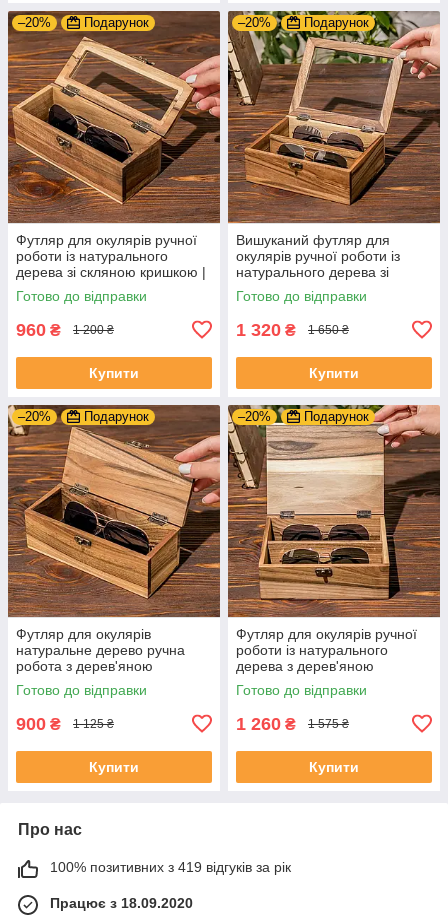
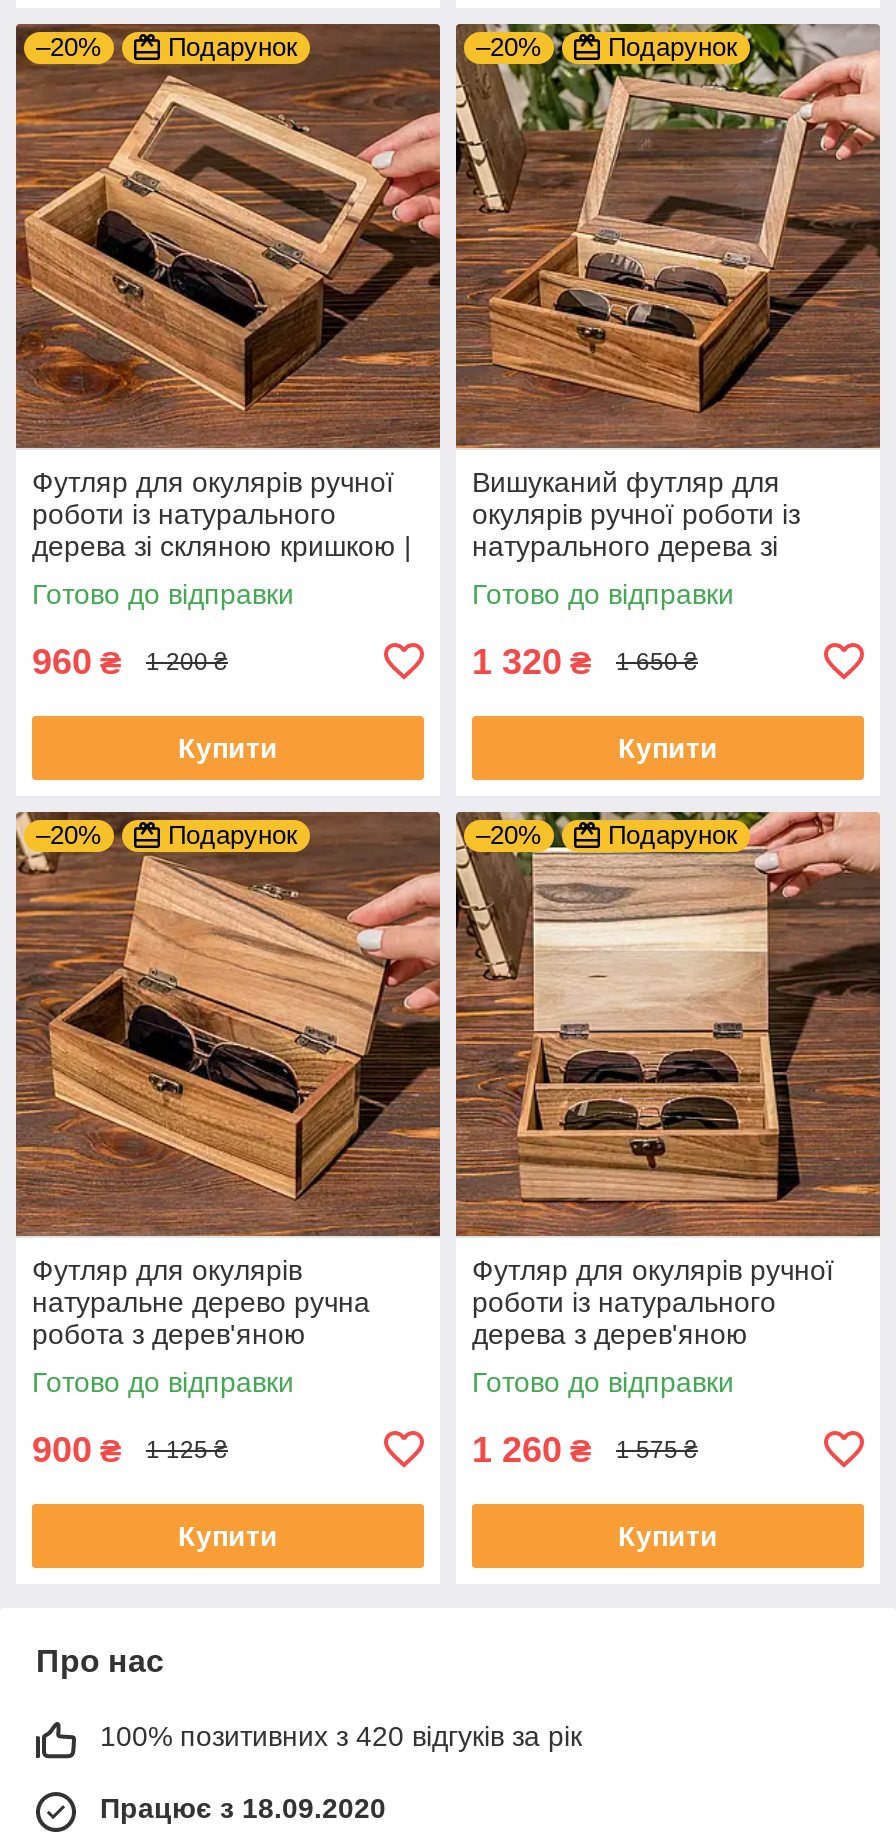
[50,859,291,875] 100% позитивних з 419 відгуків за рік -> [100,1720,582,1752] 100% позитивних з 420 відгуків за рік

